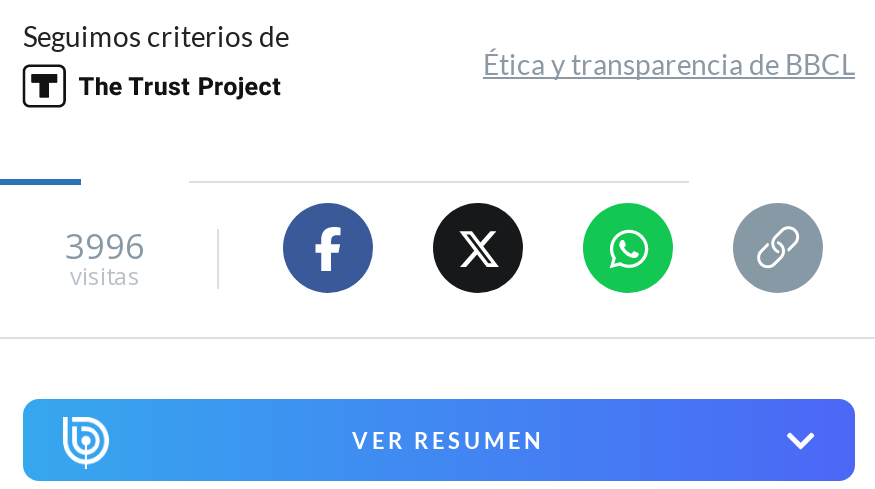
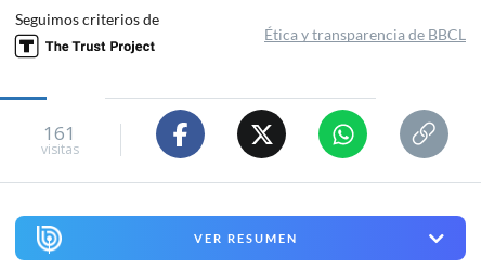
[65,223,145,269] 3996 -> [43,120,76,145] 161

